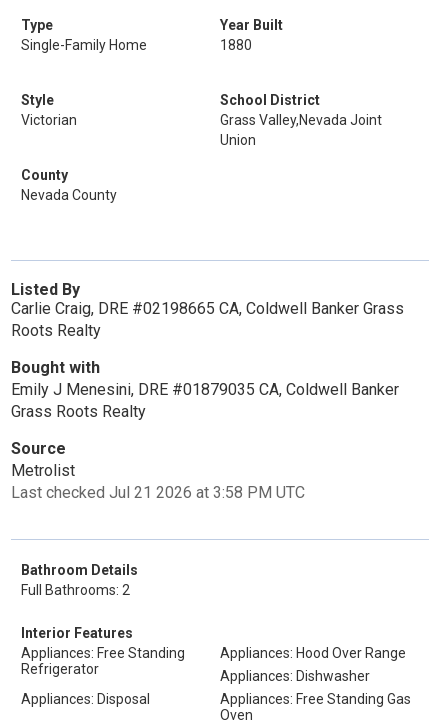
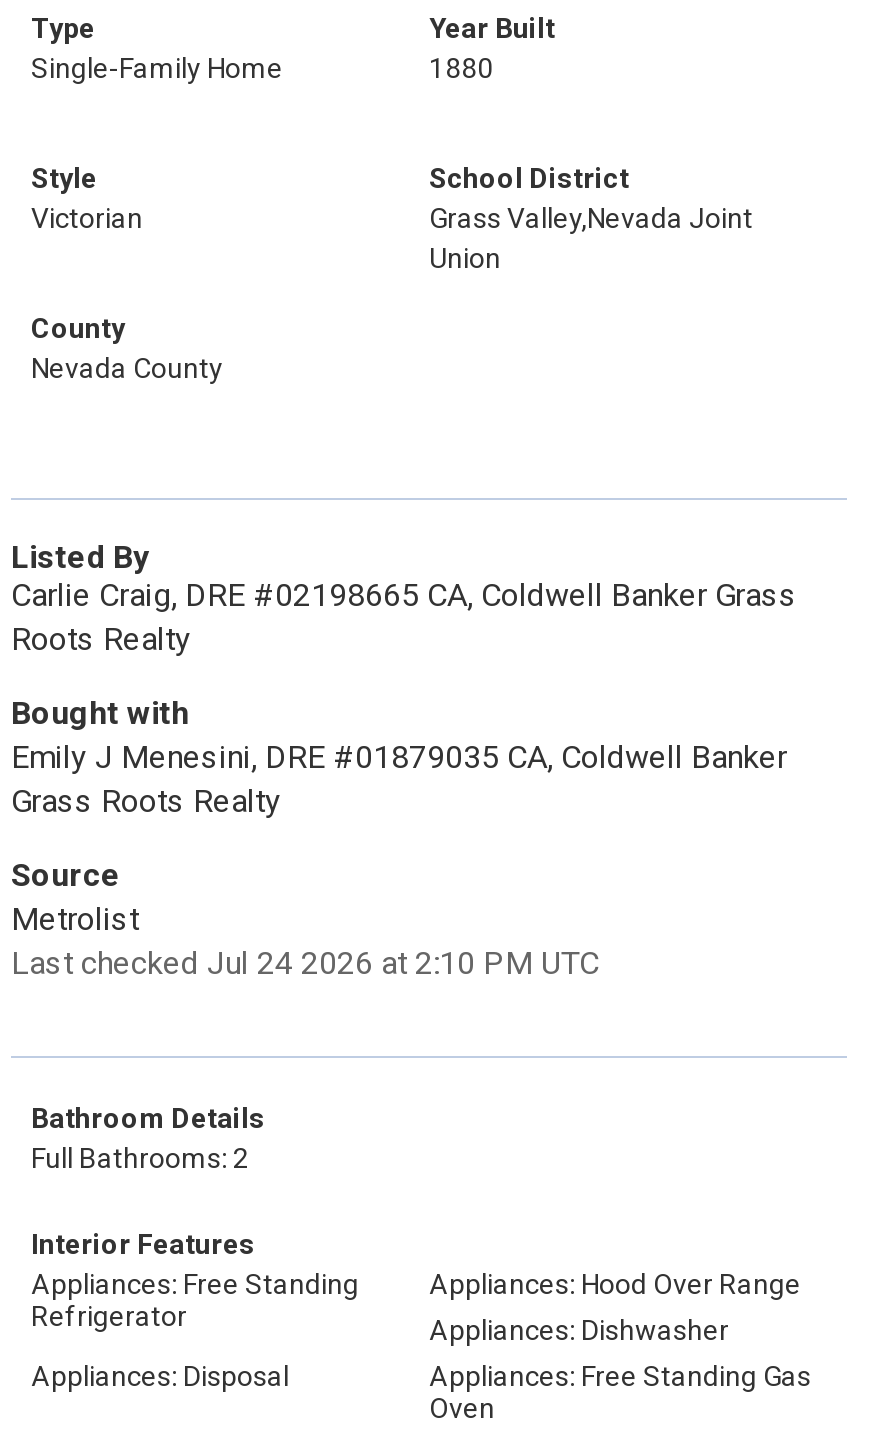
[11,483,305,502] Last checked Jul 21 2026 at 3:58 PM UTC -> [11,944,599,982] Last checked Jul 24 2026 at 2:10 PM UTC

